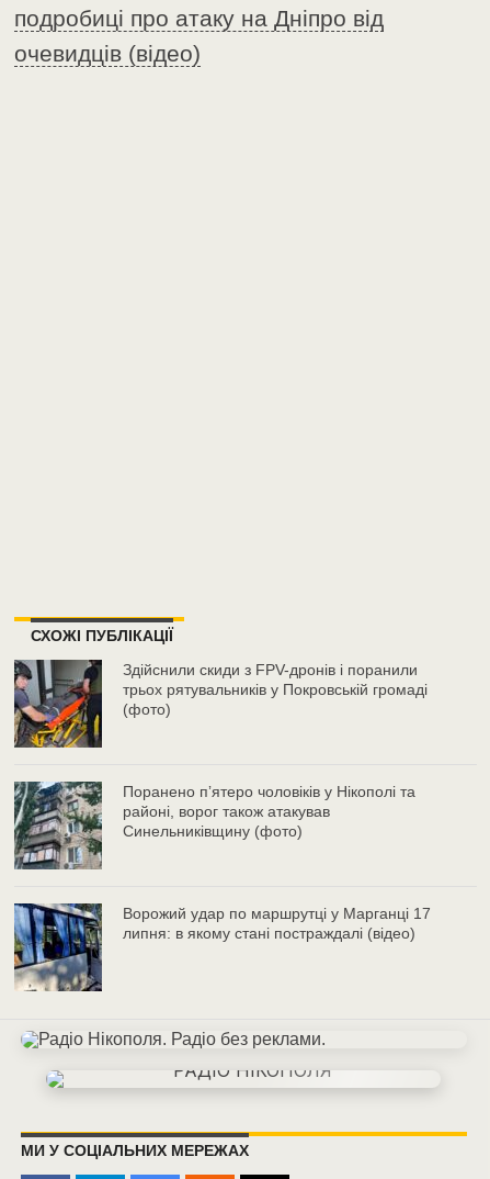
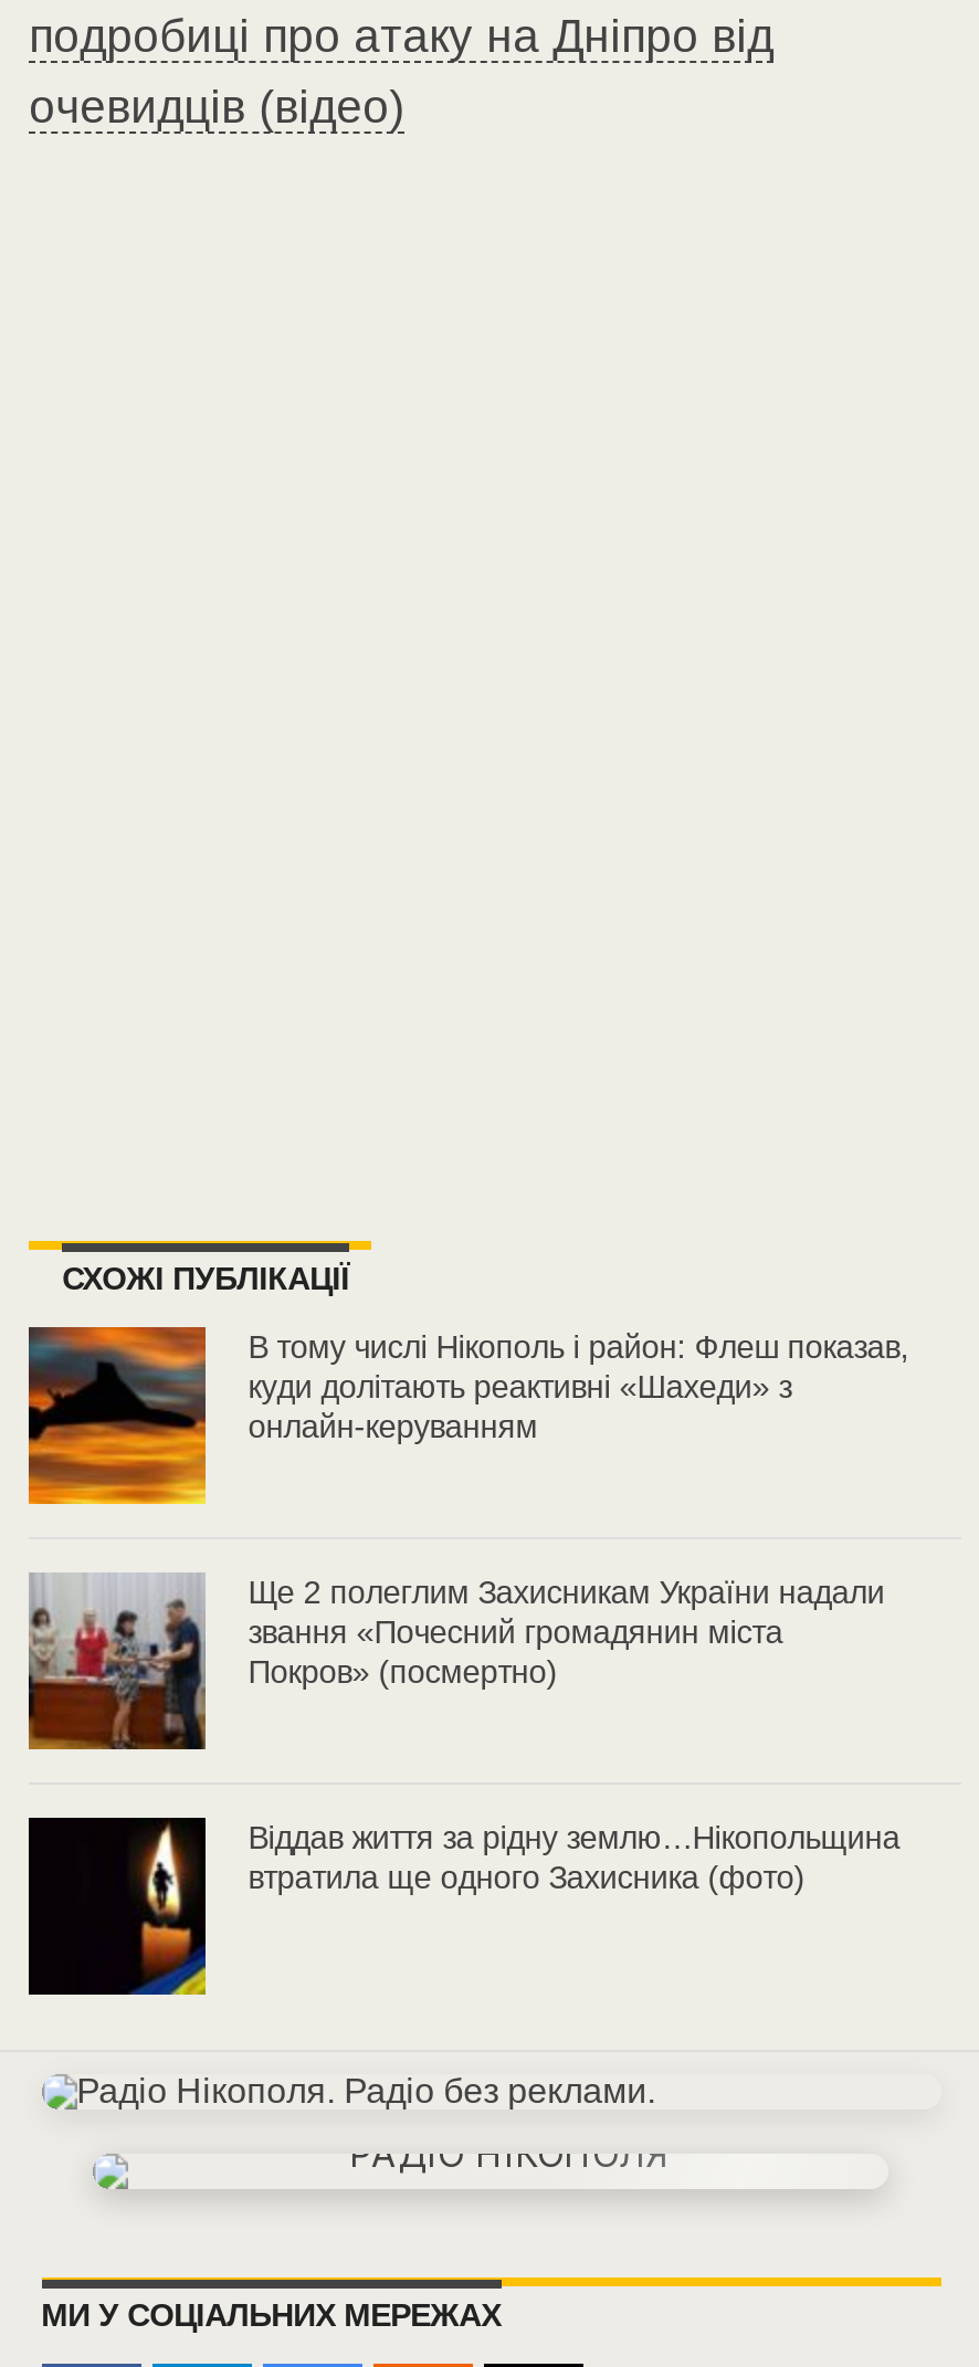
[13,659,428,749] [image] | Здійснили скиди з FPV-дронів і поранили | трьох рятувальників у Покровській громаді | (фото) -> [27,1325,909,1506] [image] | В тому числі Нікополь і район: Флеш показав, | куди долітають реактивні «Шахеди» з | онлайн-керуванням
[13,781,416,871] [image] | Поранено пʼятеро чоловіків у Нікополі та | районі, ворог також атакував | Синельниківщину (фото) -> [27,1572,885,1751] [image] | Ще 2 полеглим Захисникам України надали | звання «Почесний громадянин міста | Покров» (посмертно)
[13,902,431,992] [image] | Ворожий удар по маршрутці у Марганці 17 | липня: в якому стані постраждалі (відео) -> [27,1816,900,1997] [image] | Віддав життя за рідну землю…Нікопольщина | втратила ще одного Захисника (фото)

